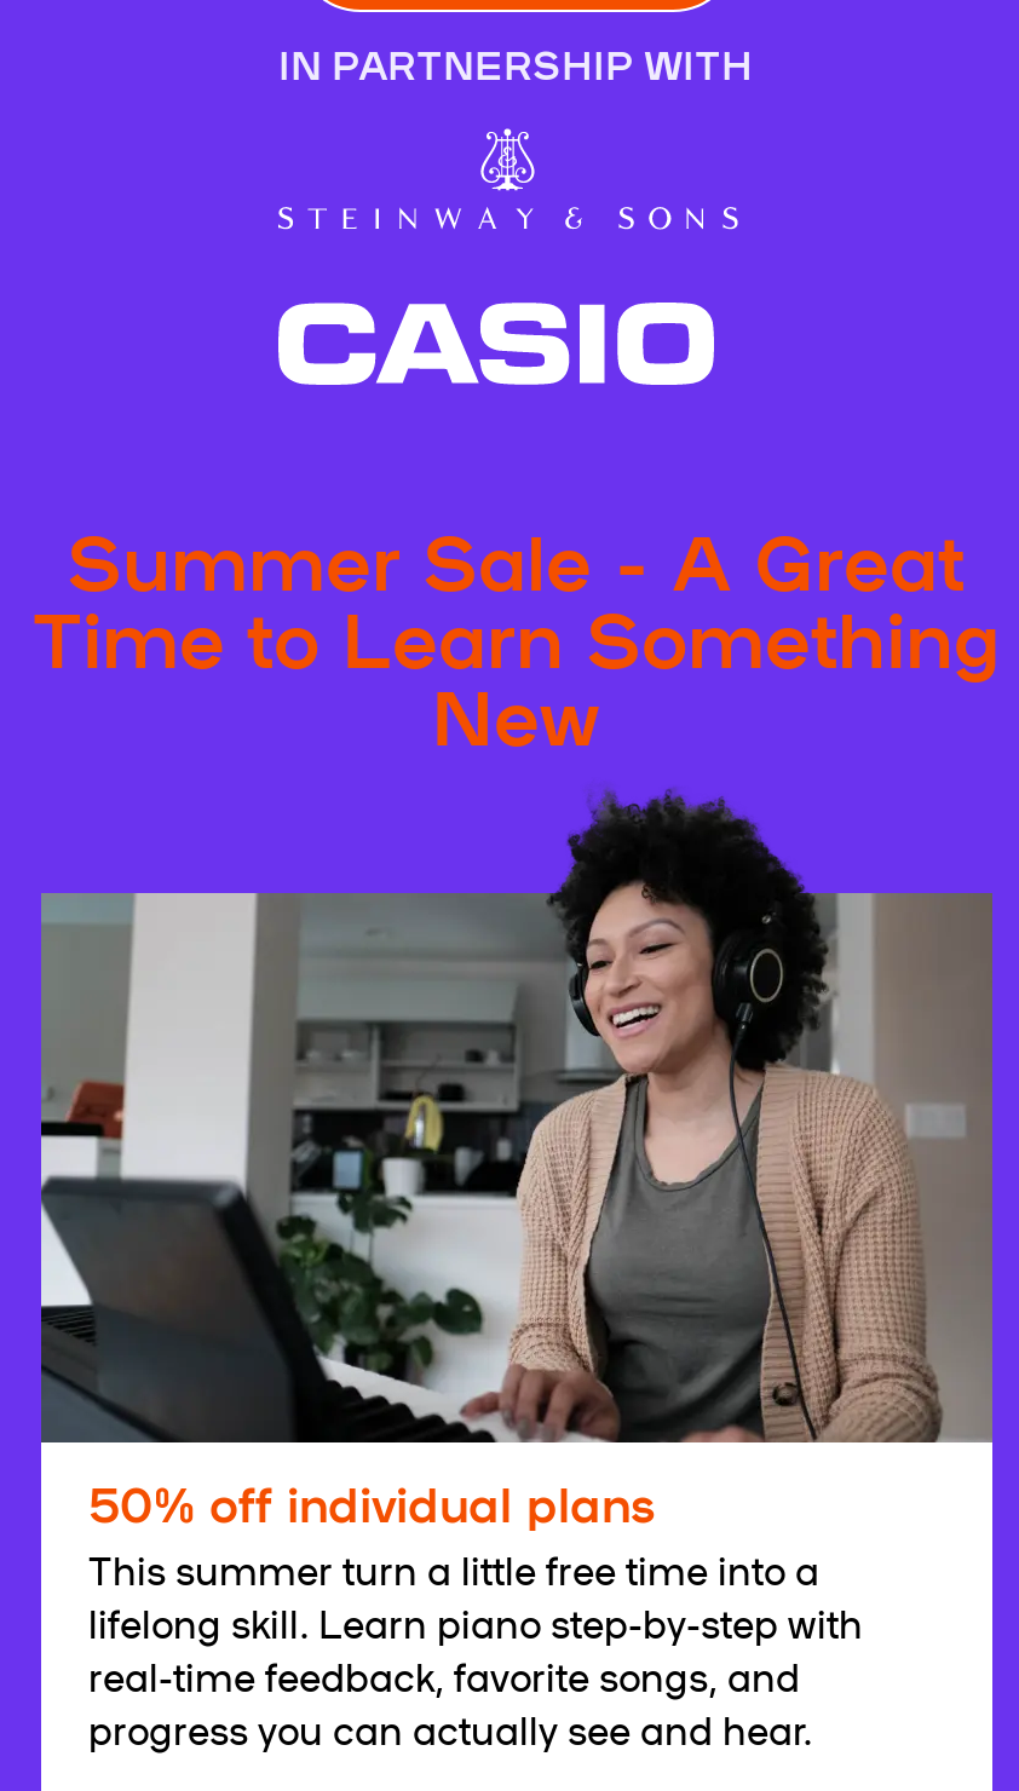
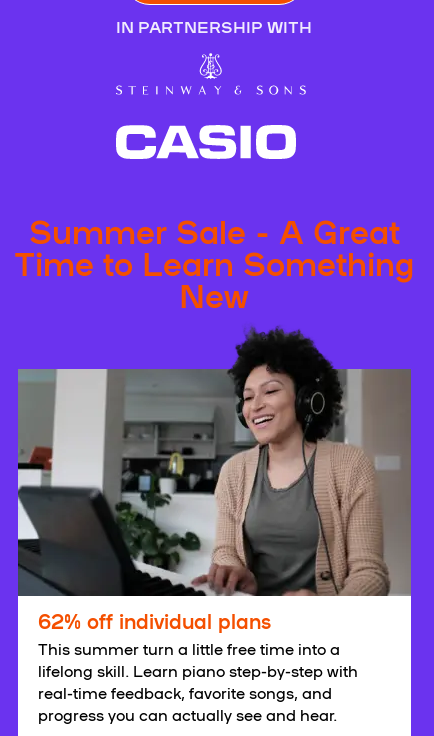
[88,1465,655,1533] 50% off individual plans -> [37,605,270,633] 62% off individual plans

